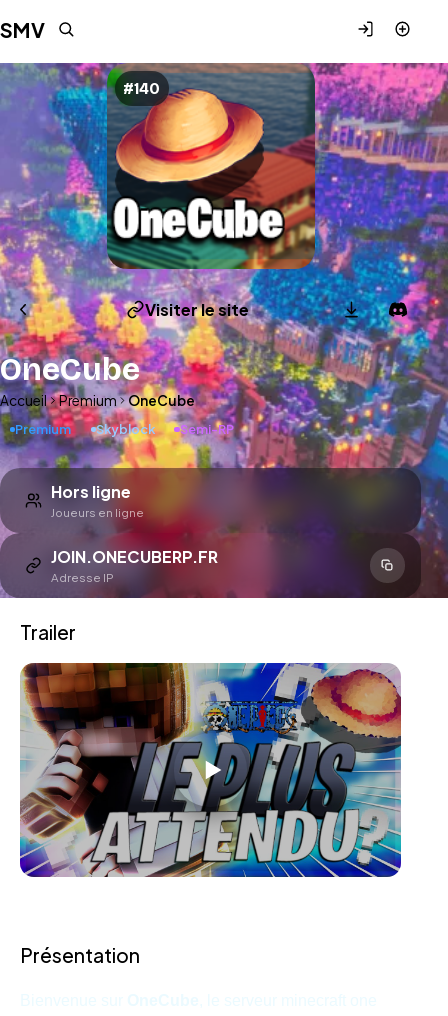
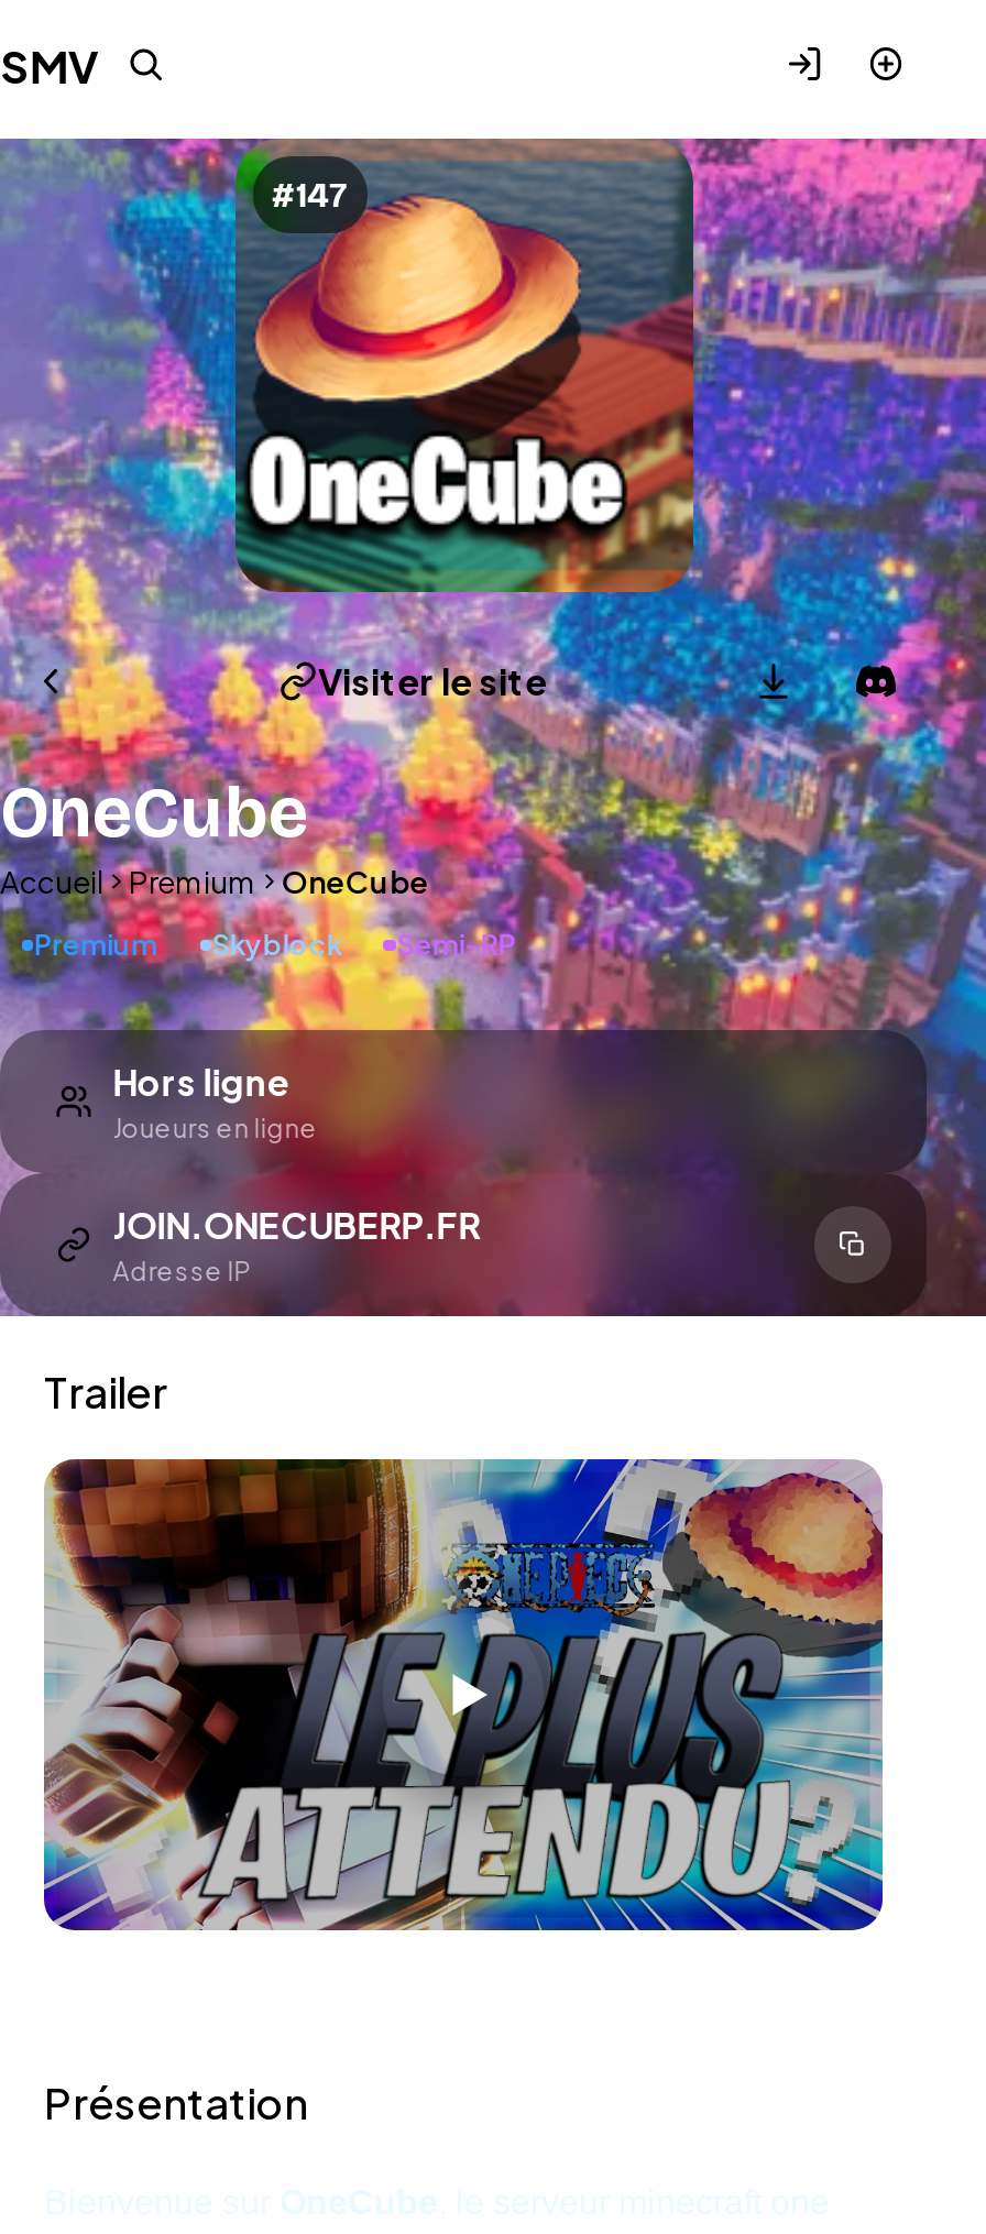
[123,79,160,98] #140 -> [271,173,348,215] #147

